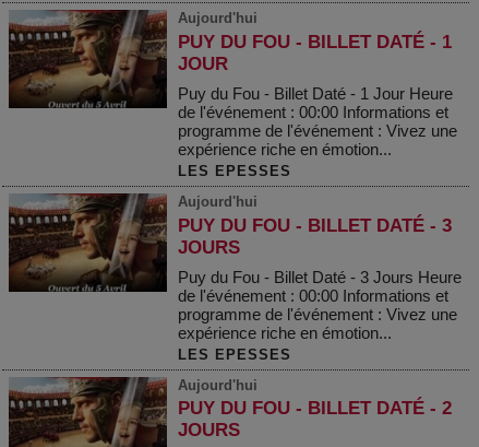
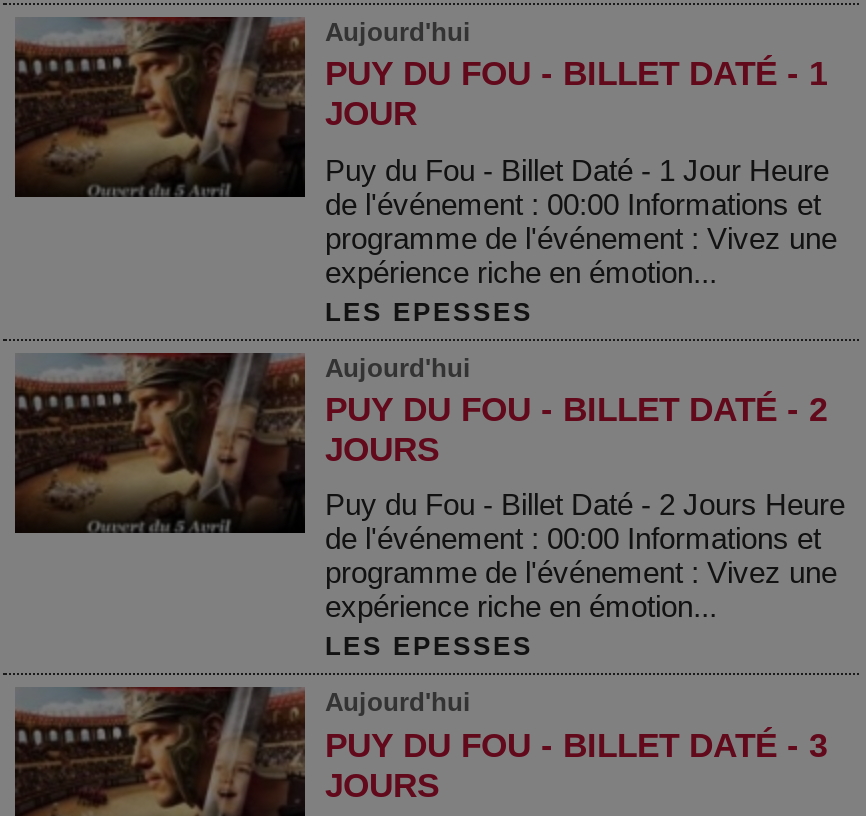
moved [178,215,452,236] -> [325,727,827,765]: PUY DU FOU - BILLET DATÉ - 3
[178,268,462,286] Puy du Fou - Billet Daté - 3 Jours Heure -> [325,488,845,522] Puy du Fou - Billet Daté - 2 Jours Heure
moved [178,398,452,419] -> [325,391,827,429]: PUY DU FOU - BILLET DATÉ - 2

